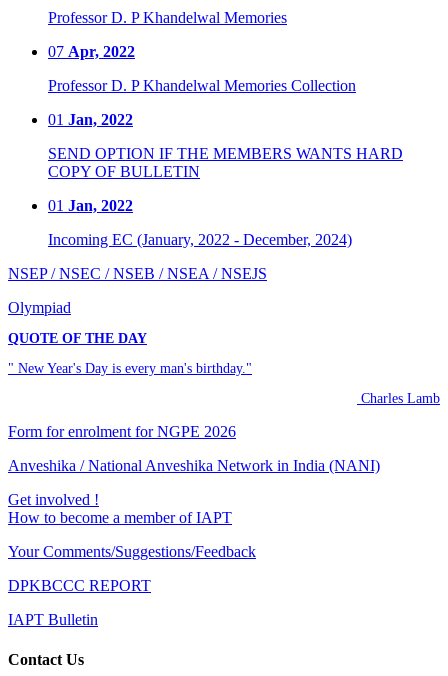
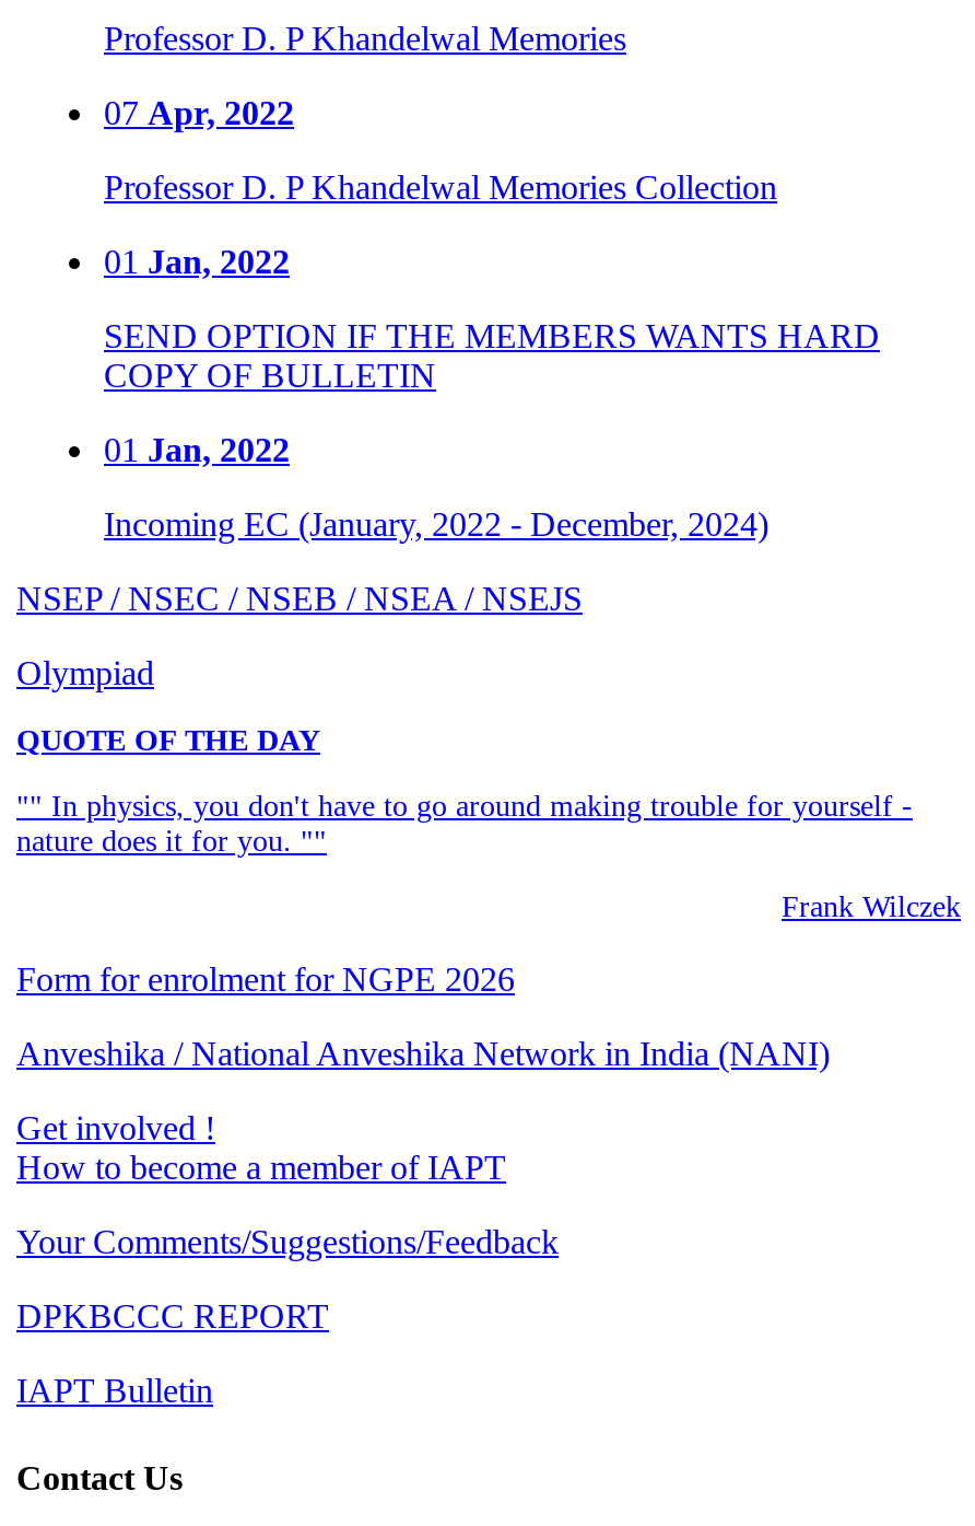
[8,361,252,376] " New Year's Day is every man's birthday." -> [16,791,913,858] "" In physics, you don't have to go around making trouble for yourself - | nature does it for you. ""
[357,391,440,406] Charles Lamb -> [782,891,961,924] Frank Wilczek

